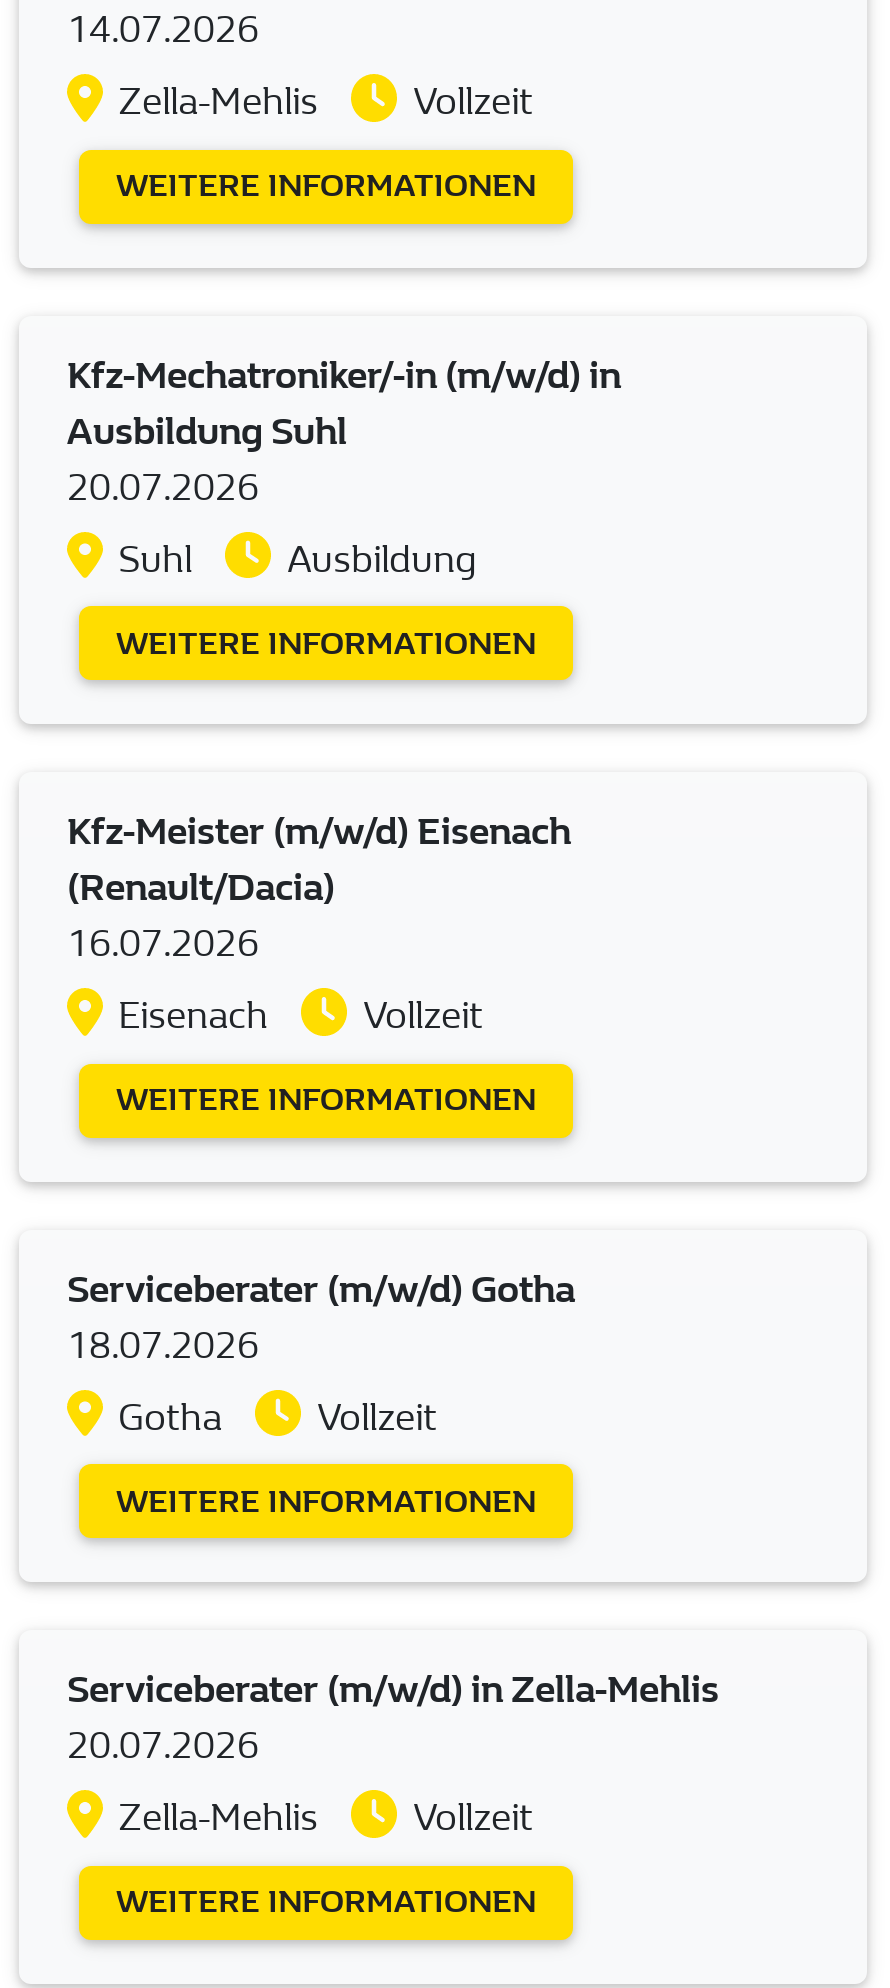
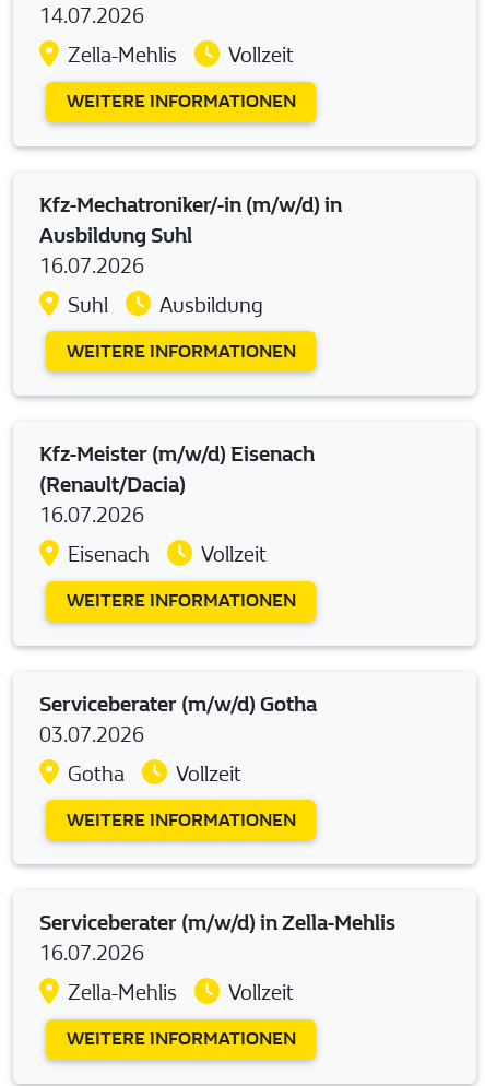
[67,466,259,510] 20.07.2026 -> [39,254,144,278] 16.07.2026
[67,1324,259,1368] 18.07.2026 -> [39,723,144,747] 03.07.2026
[67,1725,259,1769] 20.07.2026 -> [39,942,144,966] 16.07.2026

